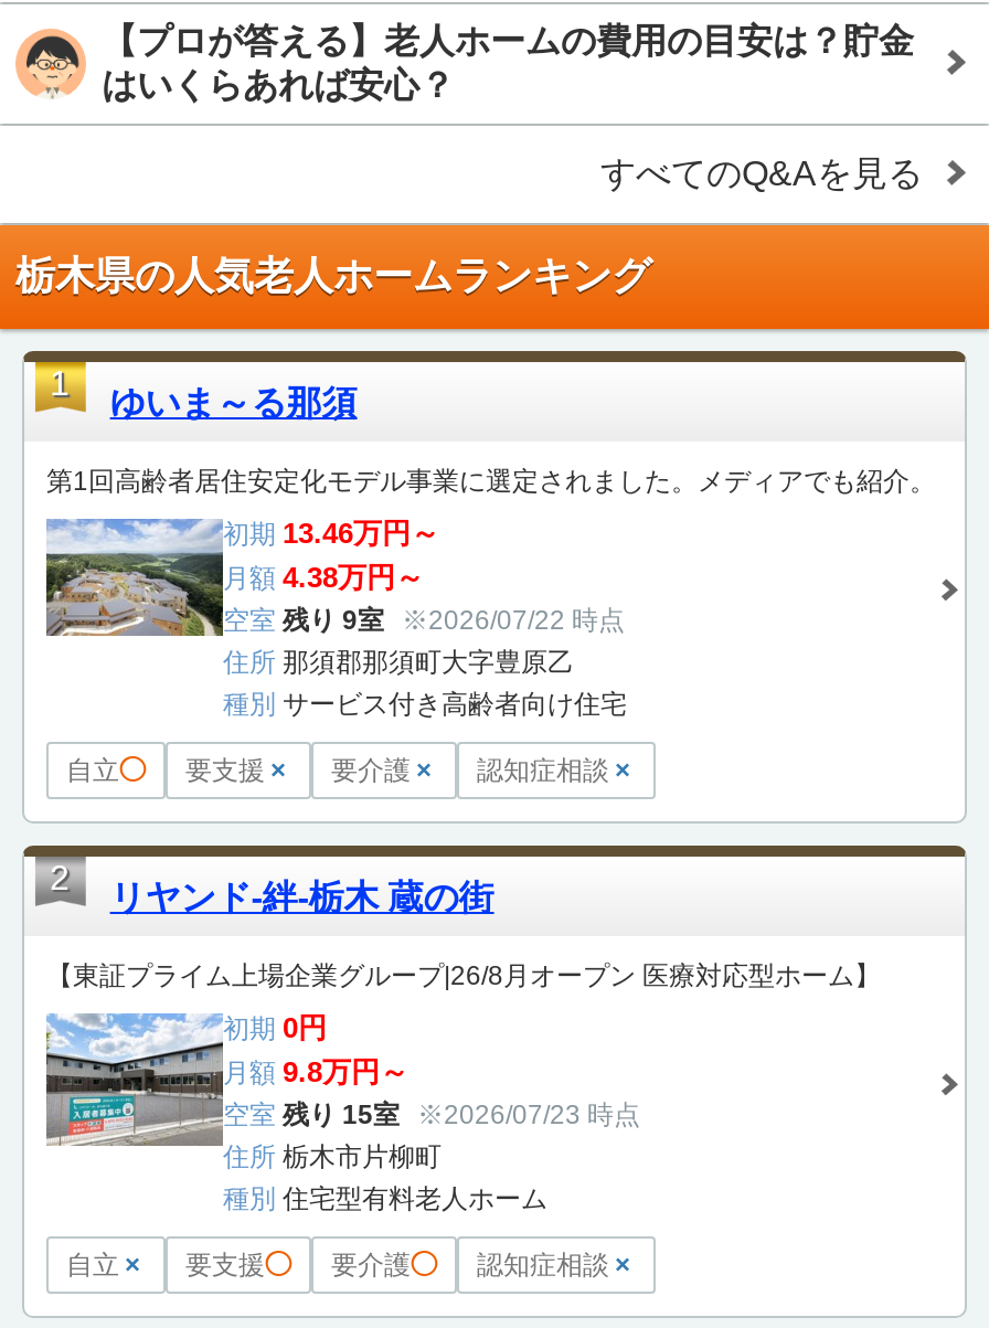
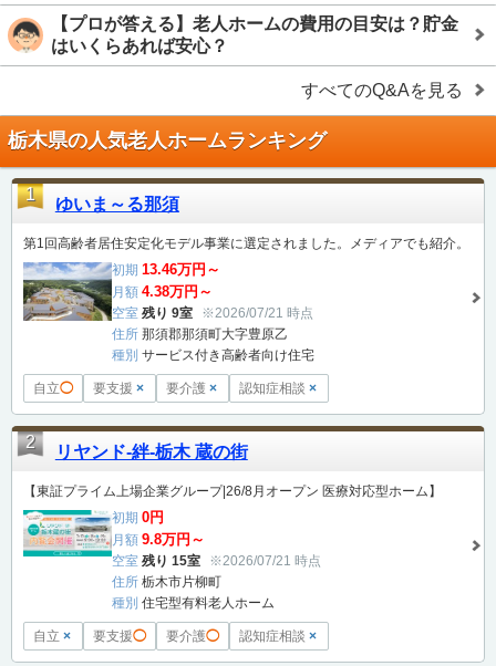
[223,604,625,635] 空室 残り 9室 ※2026/07/22 時点 -> [112,305,313,321] 空室 残り 9室 ※2026/07/21 時点
[44,1012,640,1147] [image] | 空室 残り 15室 ※2026/07/23 時点 -> [22,509,321,576] [image] | 空室 残り 15室 ※2026/07/21 時点

